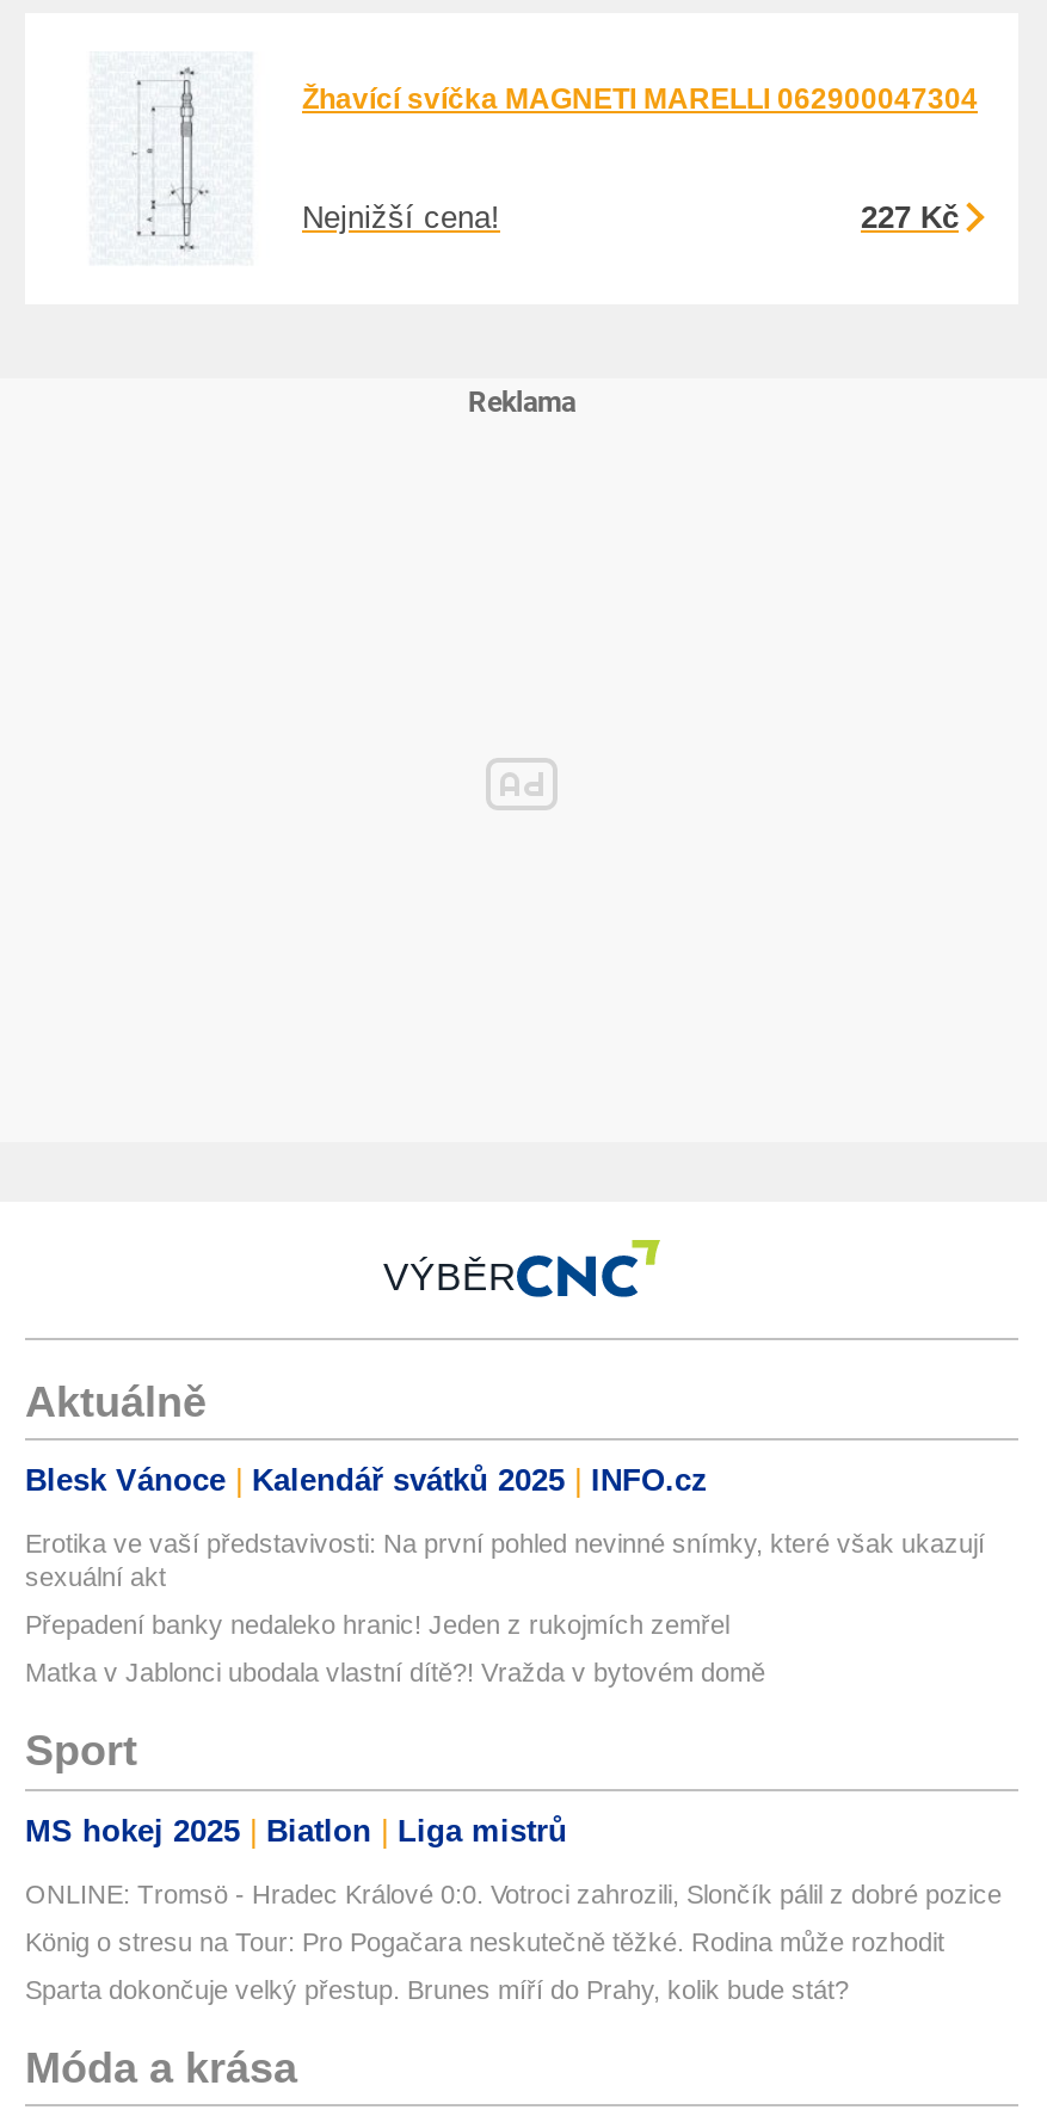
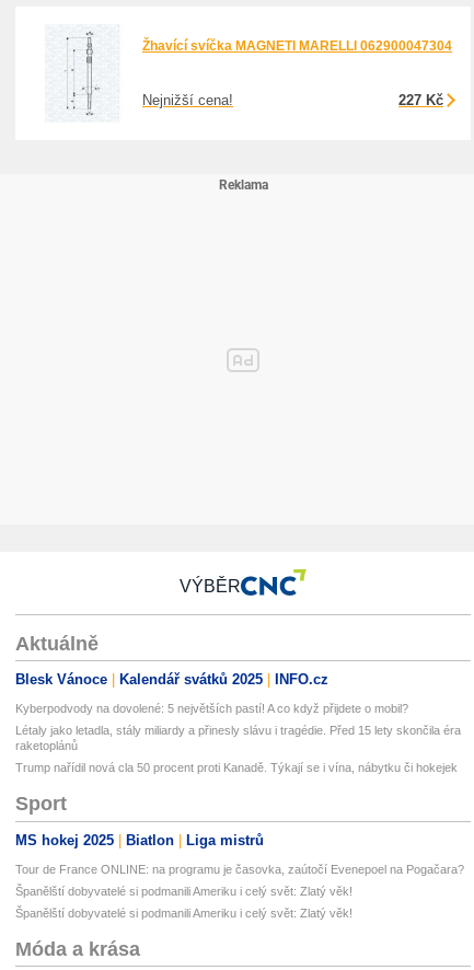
[25,1529,985,1591] Erotika ve vaší představivosti: Na první pohled nevinné snímky, které však ukazují | sexuální akt -> [15,702,408,715] Kyberpodvody na dovolené: 5 největších pastí! A co když přijdete o mobil?
[25,1610,729,1639] Přepadení banky nedaleko hranic! Jeden z rukojmích zemřel -> [15,724,461,752] Létaly jako letadla, stály miliardy a přinesly slávu i tragédie. Před 15 lety skončila éra | raketoplánů
[25,1658,765,1687] Matka v Jablonci ubodala vlastní dítě?! Vražda v bytovém domě -> [15,761,458,774] Trump nařídil nová cla 50 procent proti Kanadě. Týkají se i vína, nábytku či hokejek
[25,1879,1002,1907] ONLINE: Tromsö - Hradec Králové 0:0. Votroci zahrozili, Slončík pálil z dobré pozice -> [15,862,464,875] Tour de France ONLINE: na programu je časovka, zaútočí Evenepoel na Pogačara?
[25,1926,944,1955] König o stresu na Tour: Pro Pogačara neskutečně těžké. Rodina může rozhodit -> [15,884,352,897] Španělští dobyvatelé si podmanili Ameriku i celý svět: Zlatý věk!
[25,1974,849,2003] Sparta dokončuje velký přestup. Brunes míří do Prahy, kolik bude stát? -> [15,906,352,919] Španělští dobyvatelé si podmanili Ameriku i celý svět: Zlatý věk!

